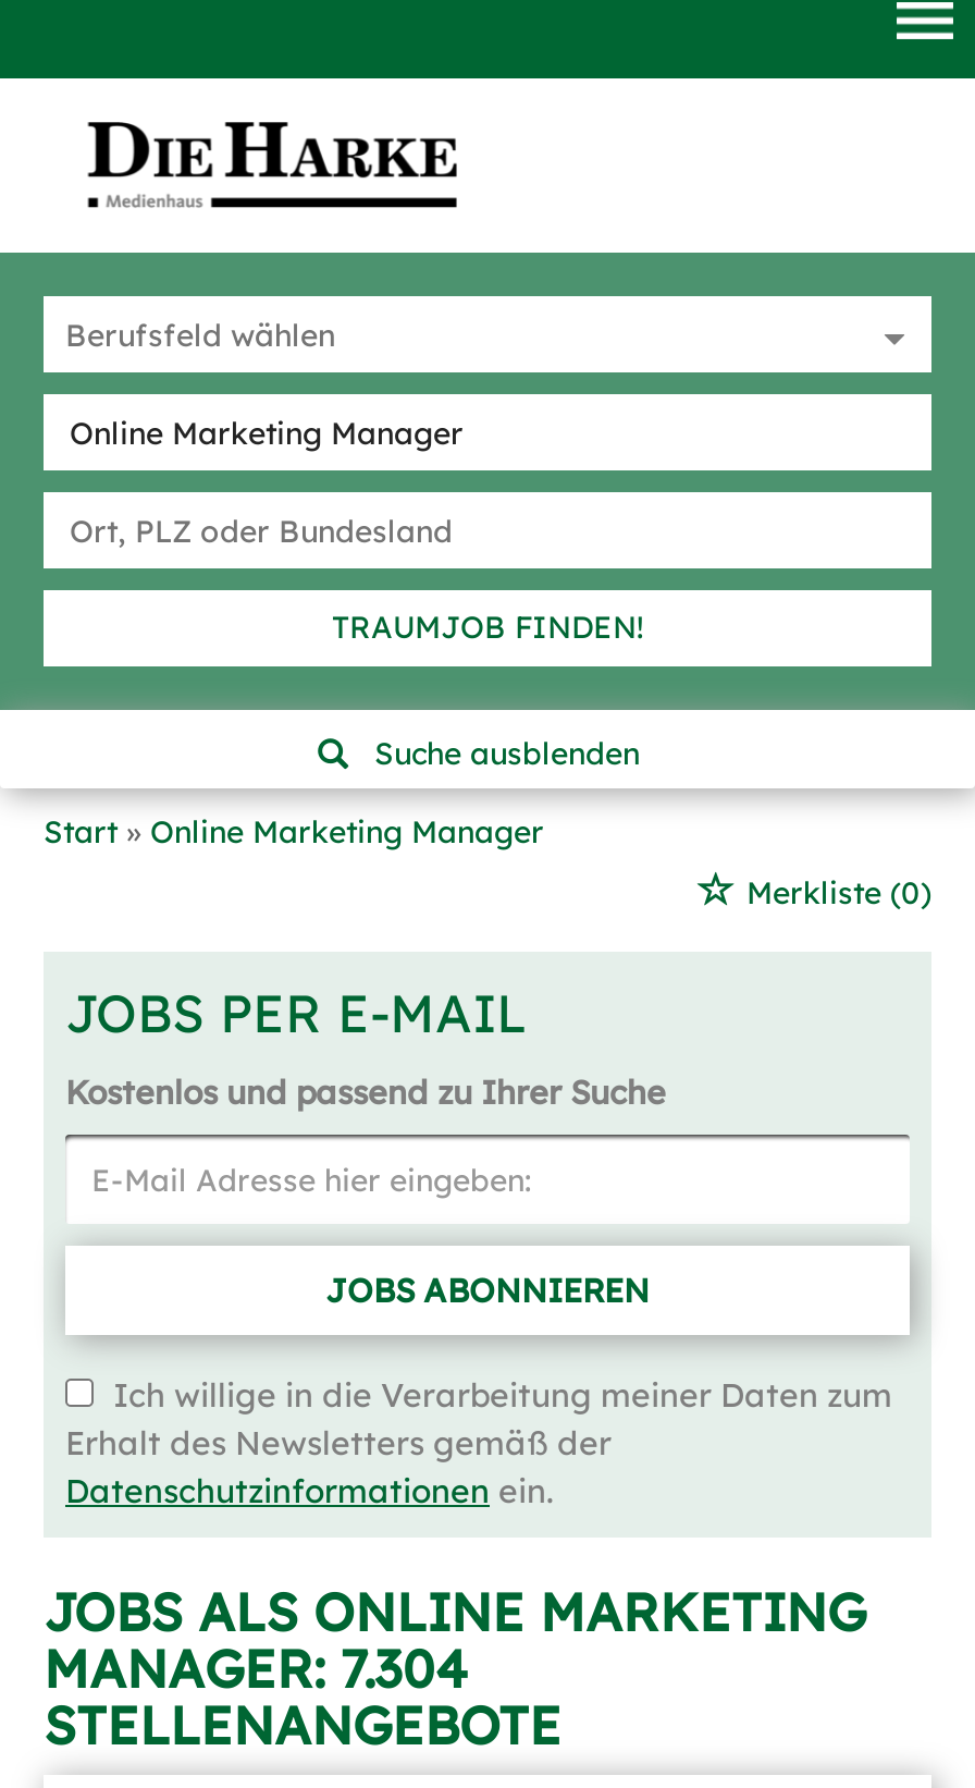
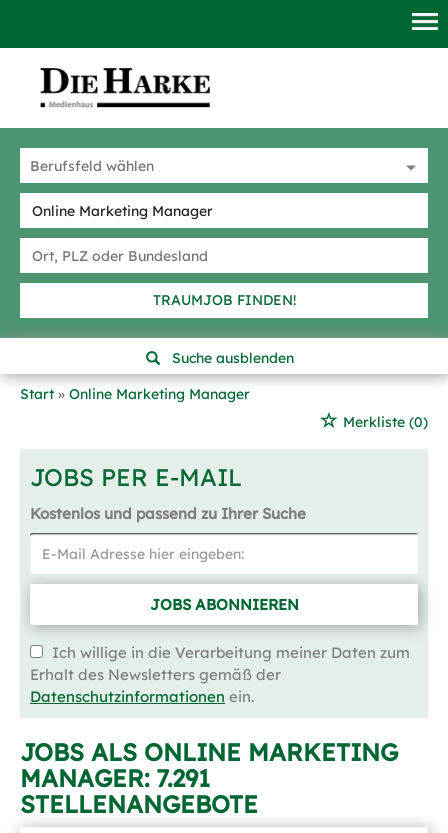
[44,1636,468,1701] MANAGER: 7.304 -> [20,763,210,793] MANAGER: 7.291

